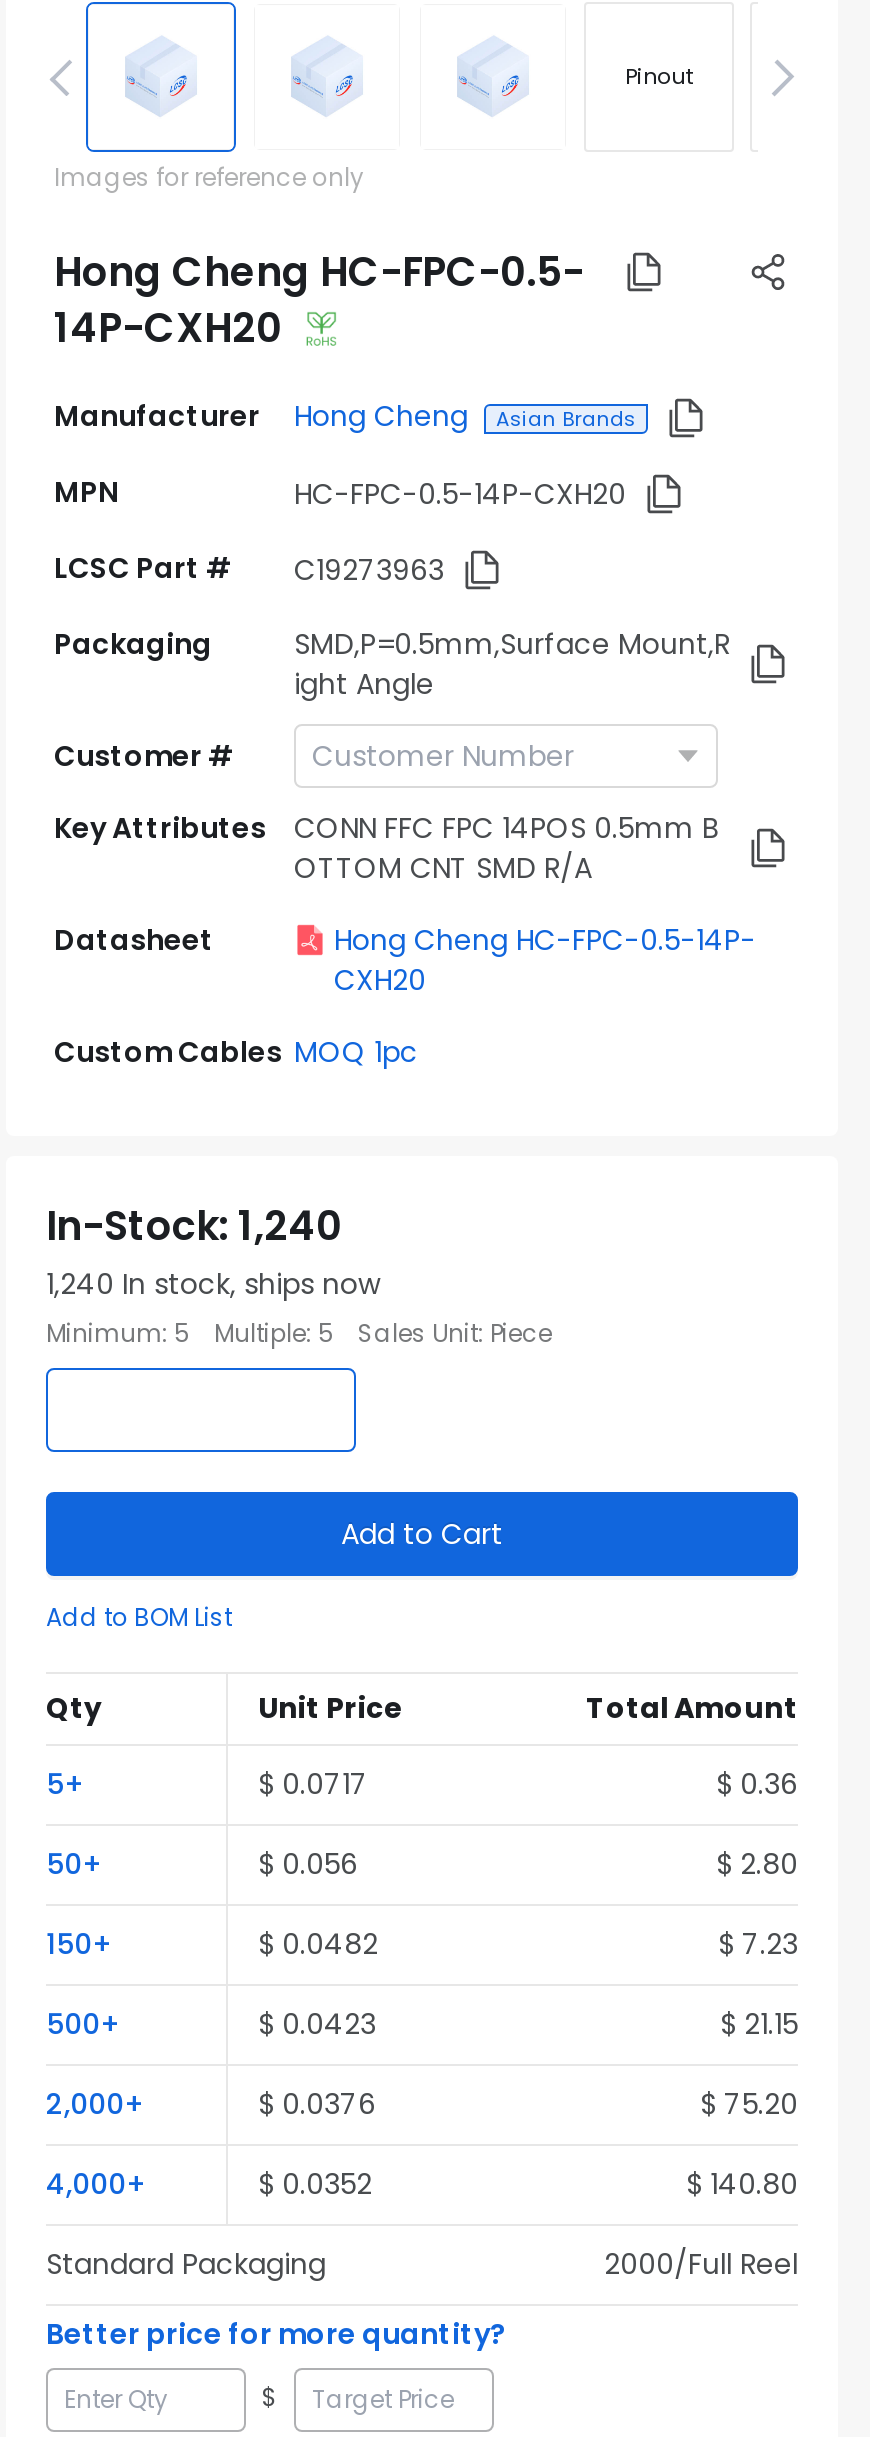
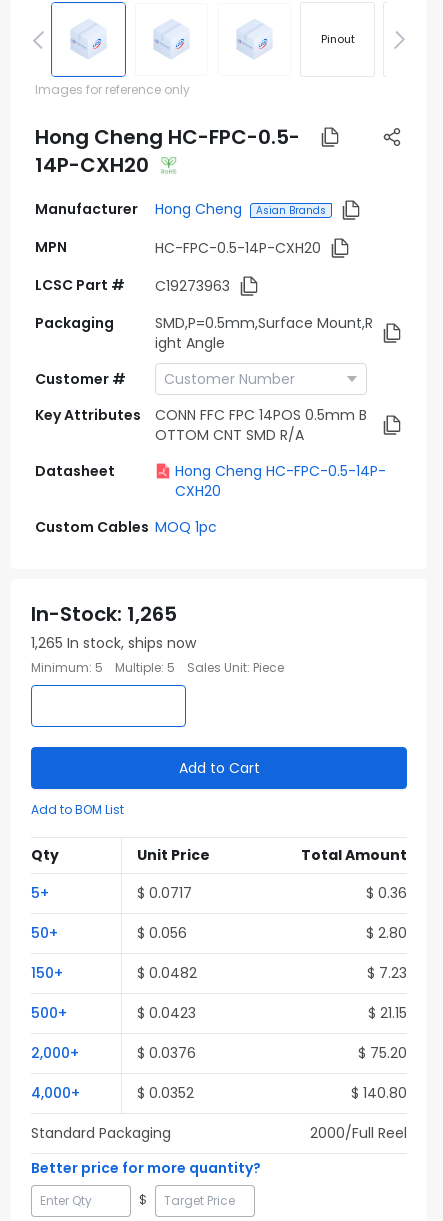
[46,1198,342,1254] In-Stock: 1,240 -> [31,600,177,628] In-Stock: 1,265
[46,1264,380,1304] 1,240 In stock, ships now -> [31,633,196,653] 1,265 In stock, ships now

